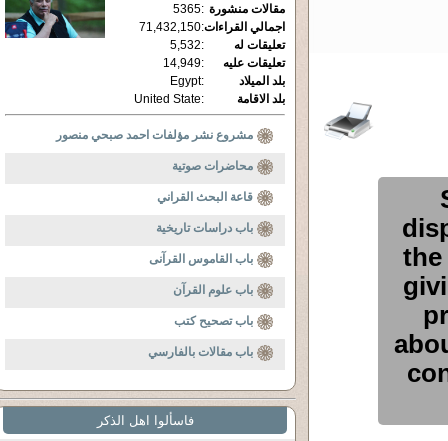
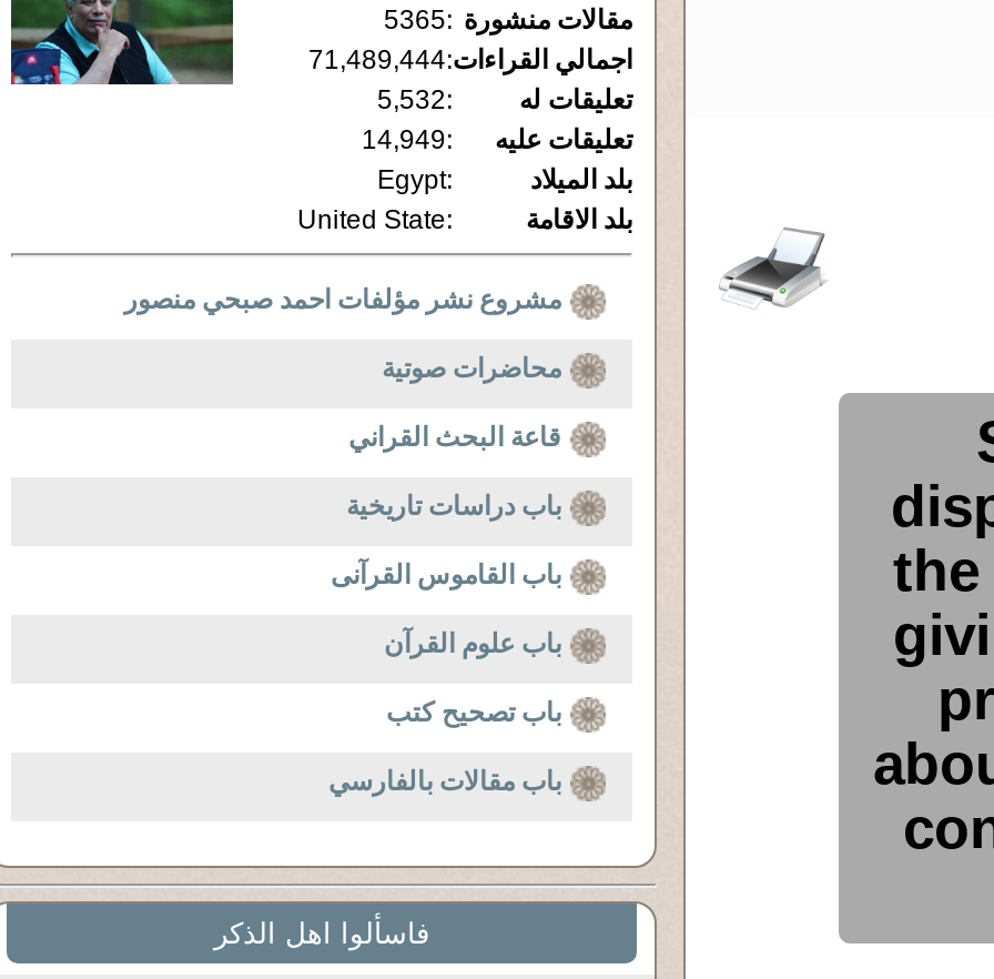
[139,20,285,34] اجمالي القراءات:71,432,150 -> [308,44,632,75] اجمالي القراءات:71,489,444

